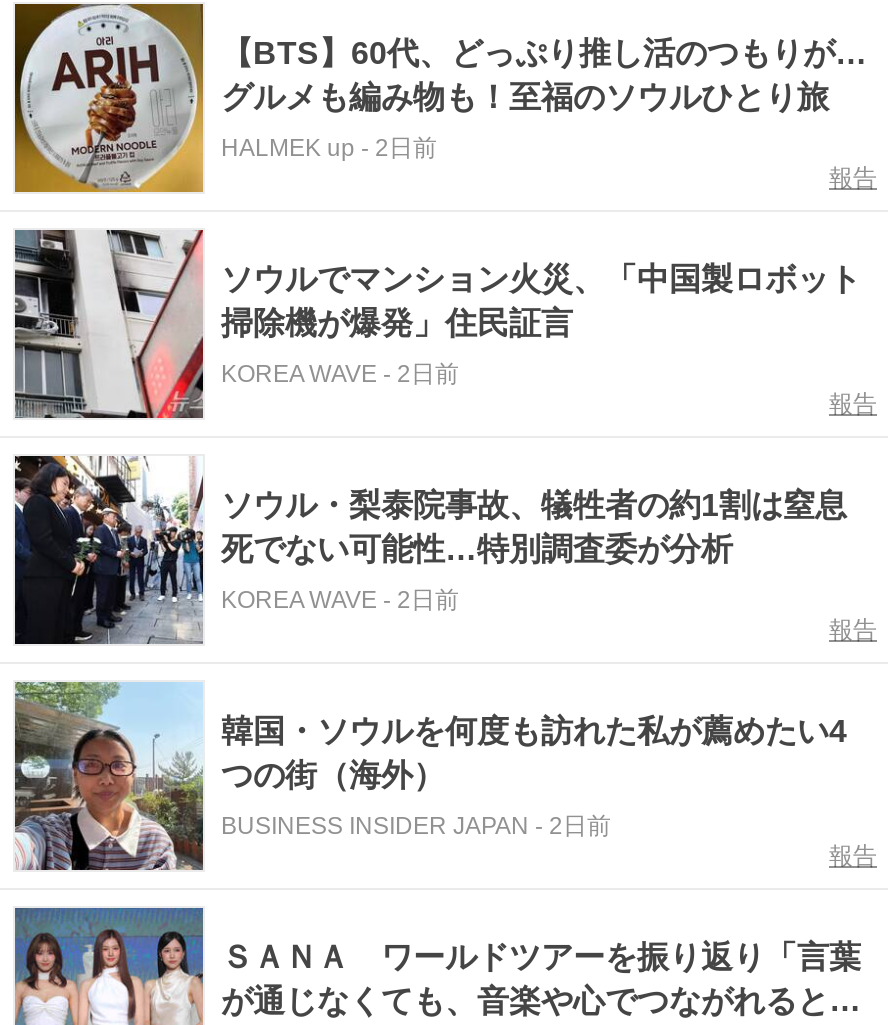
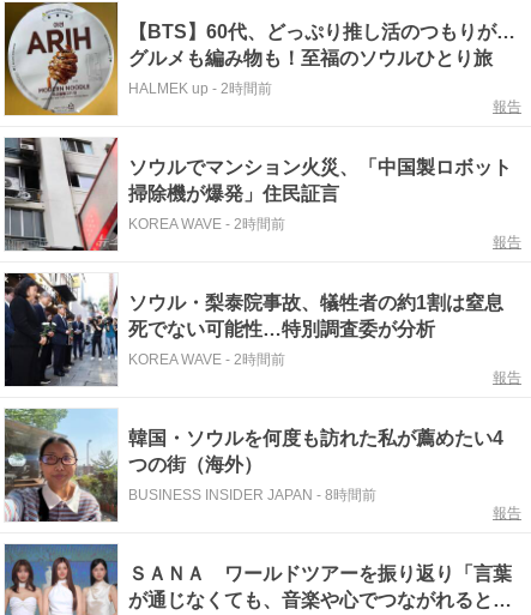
[221,133,437,161] HALMEK up - 2日前 -> [128,80,272,97] HALMEK up - 2時間前
[221,359,459,387] KOREA WAVE - 2日前 -> [128,216,285,233] KOREA WAVE - 2時間前
[221,585,459,613] KOREA WAVE - 2日前 -> [128,351,285,368] KOREA WAVE - 2時間前
[221,811,611,839] BUSINESS INSIDER JAPAN - 2日前 -> [128,487,376,504] BUSINESS INSIDER JAPAN - 8時間前

